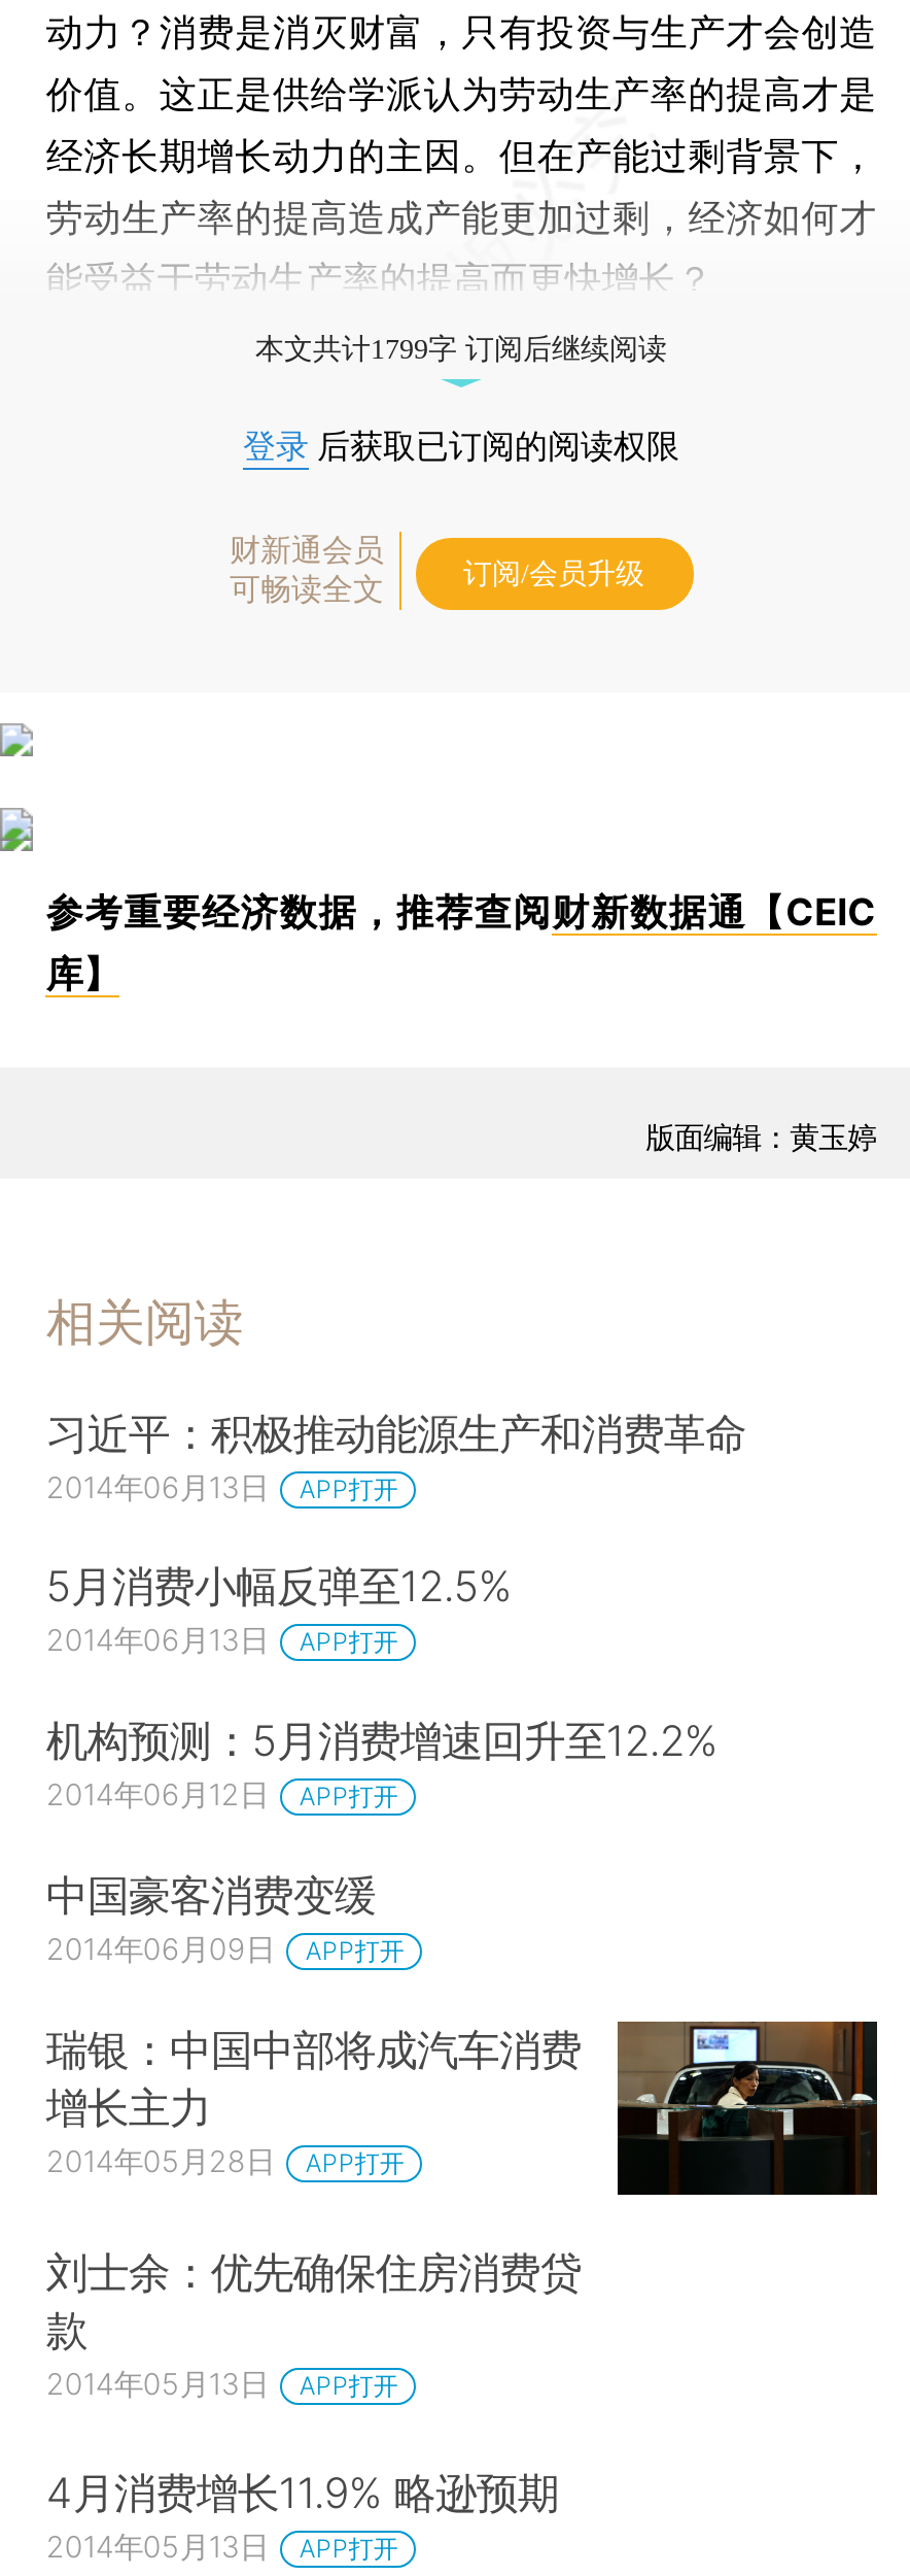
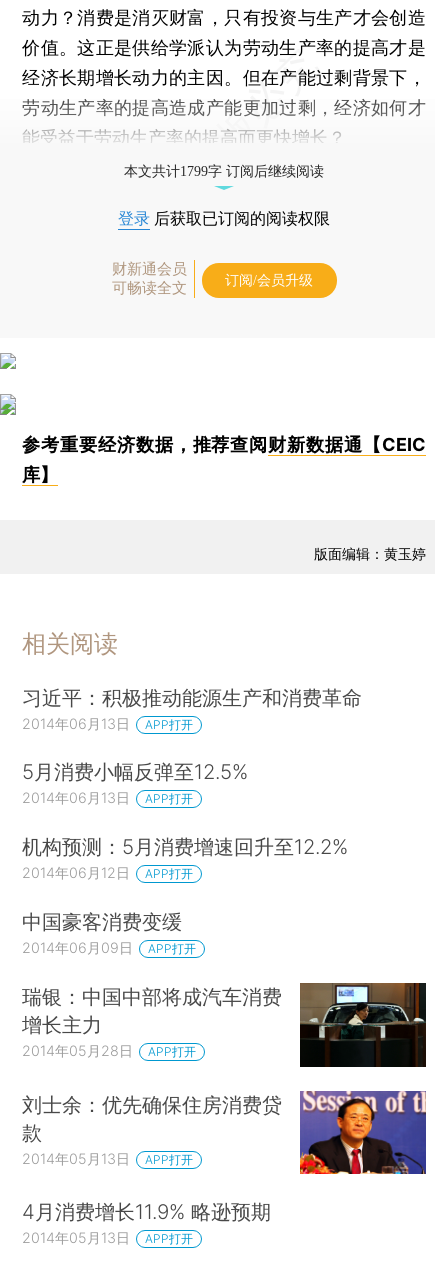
none -> [299,1090,427,1175] [image]

